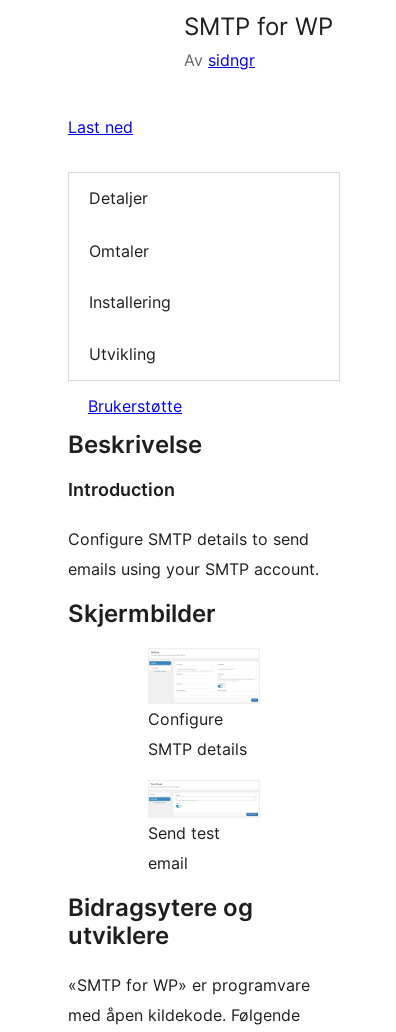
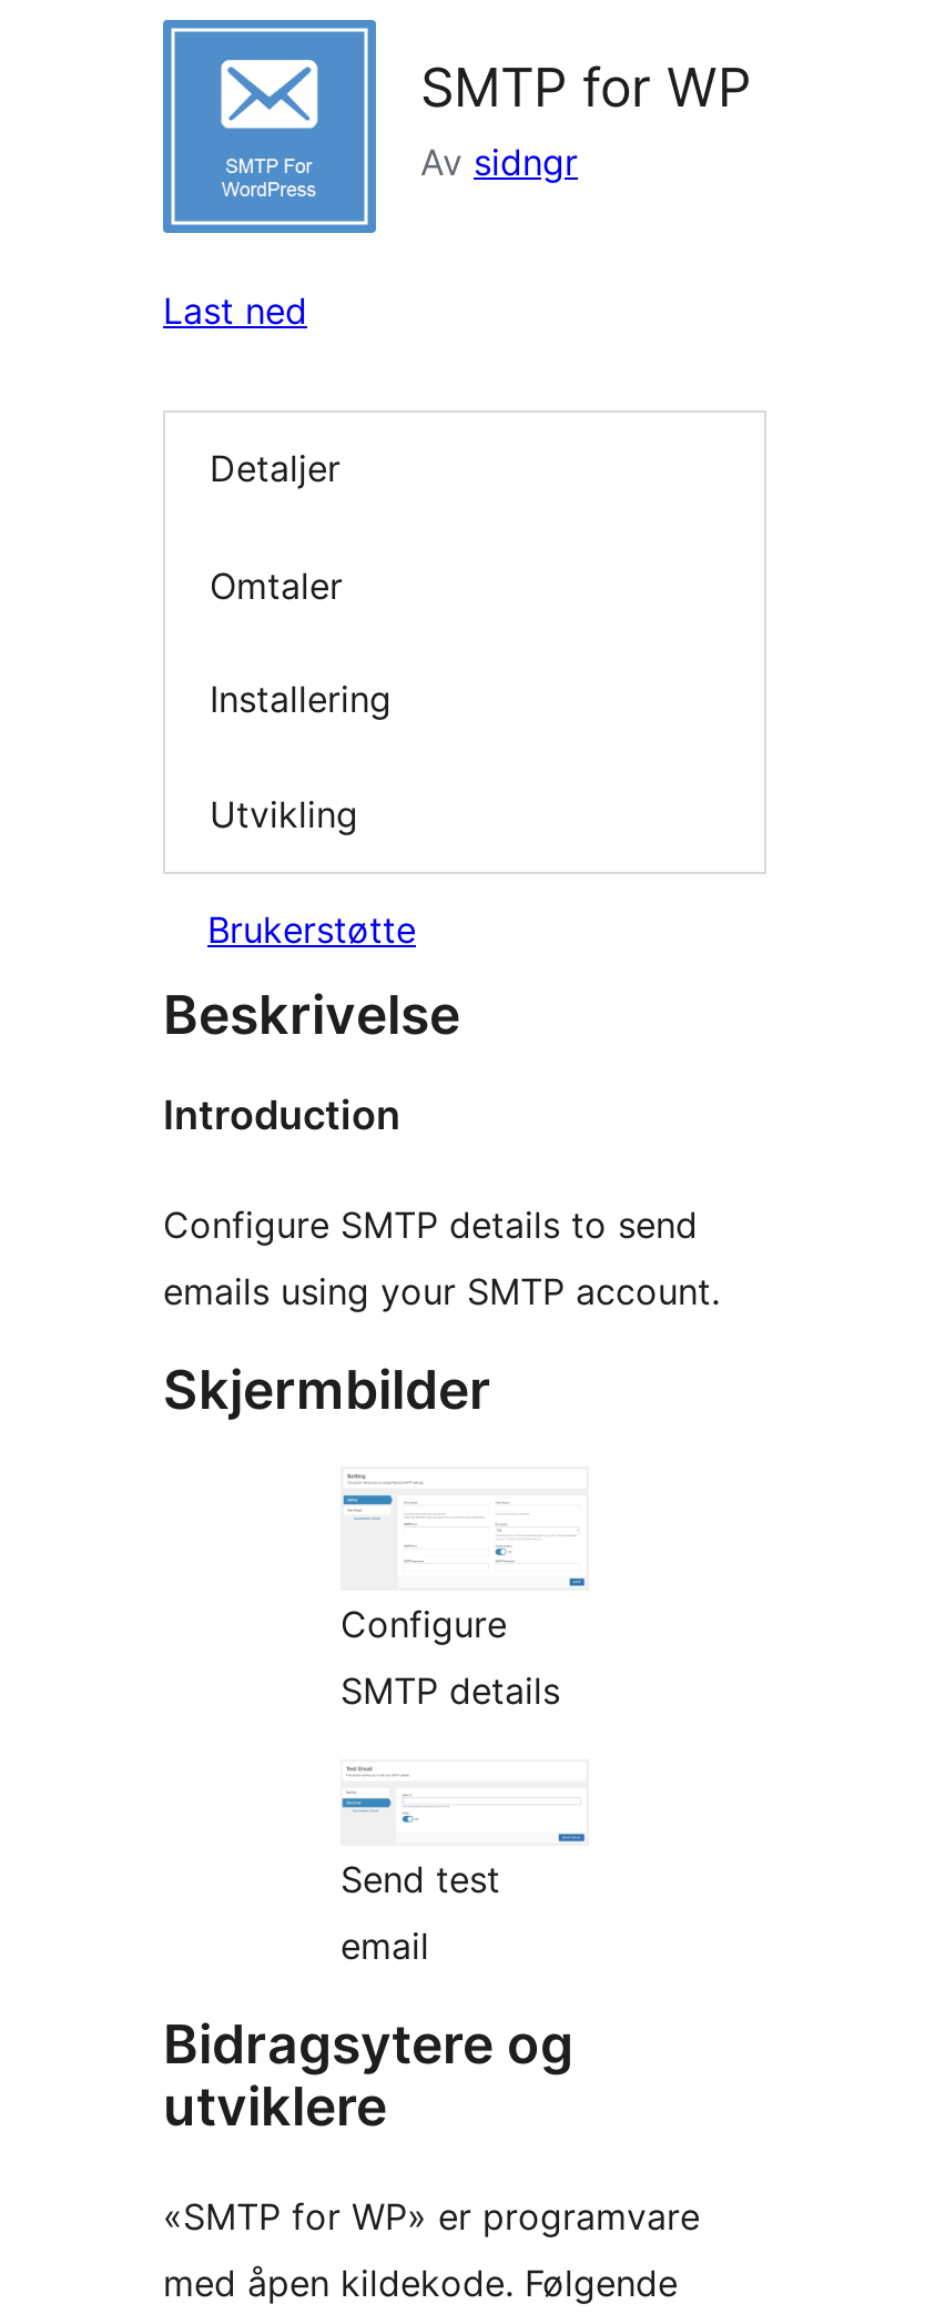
none -> [161,18,378,235] [image]

